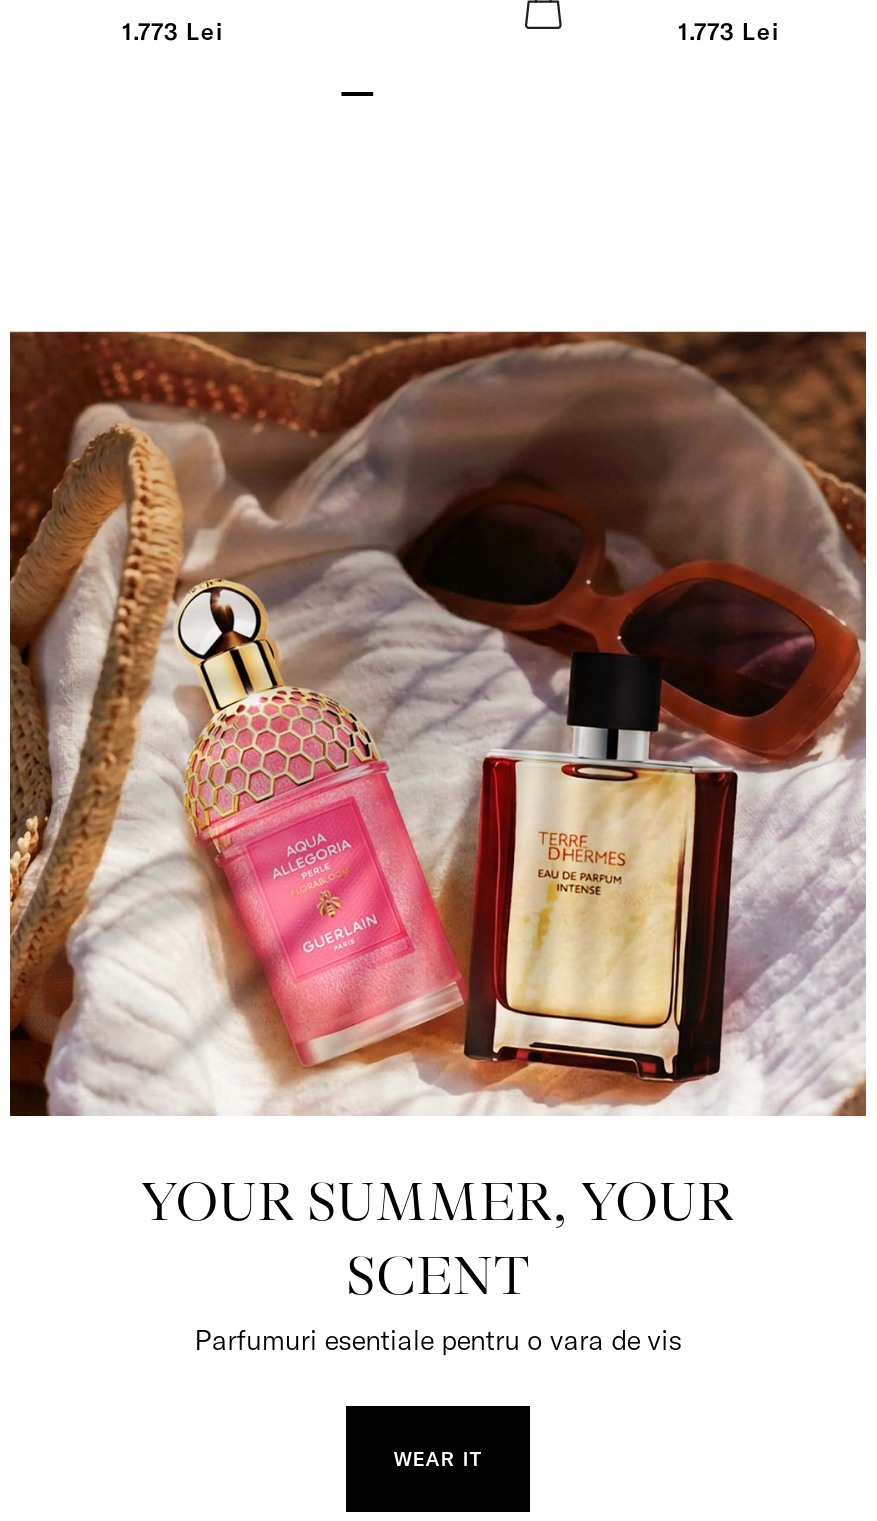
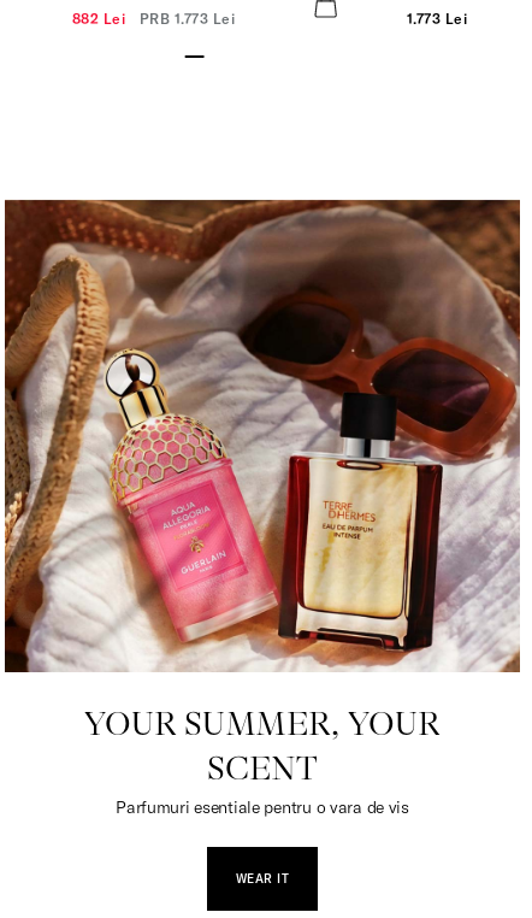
[122,16,223,46] 1.773 Lei -> [72,10,235,28] 882 Lei PRB 1.773 Lei

